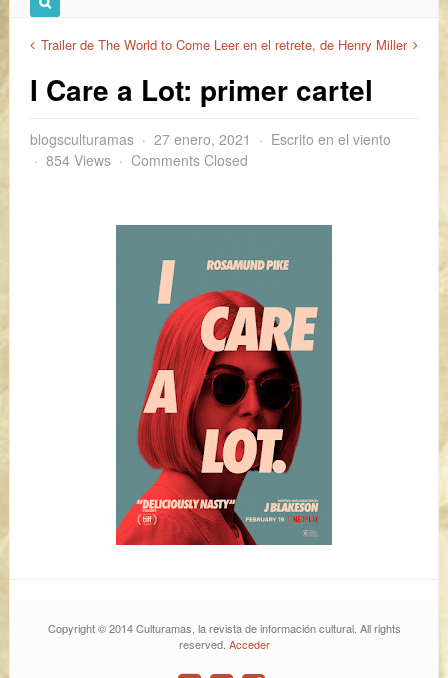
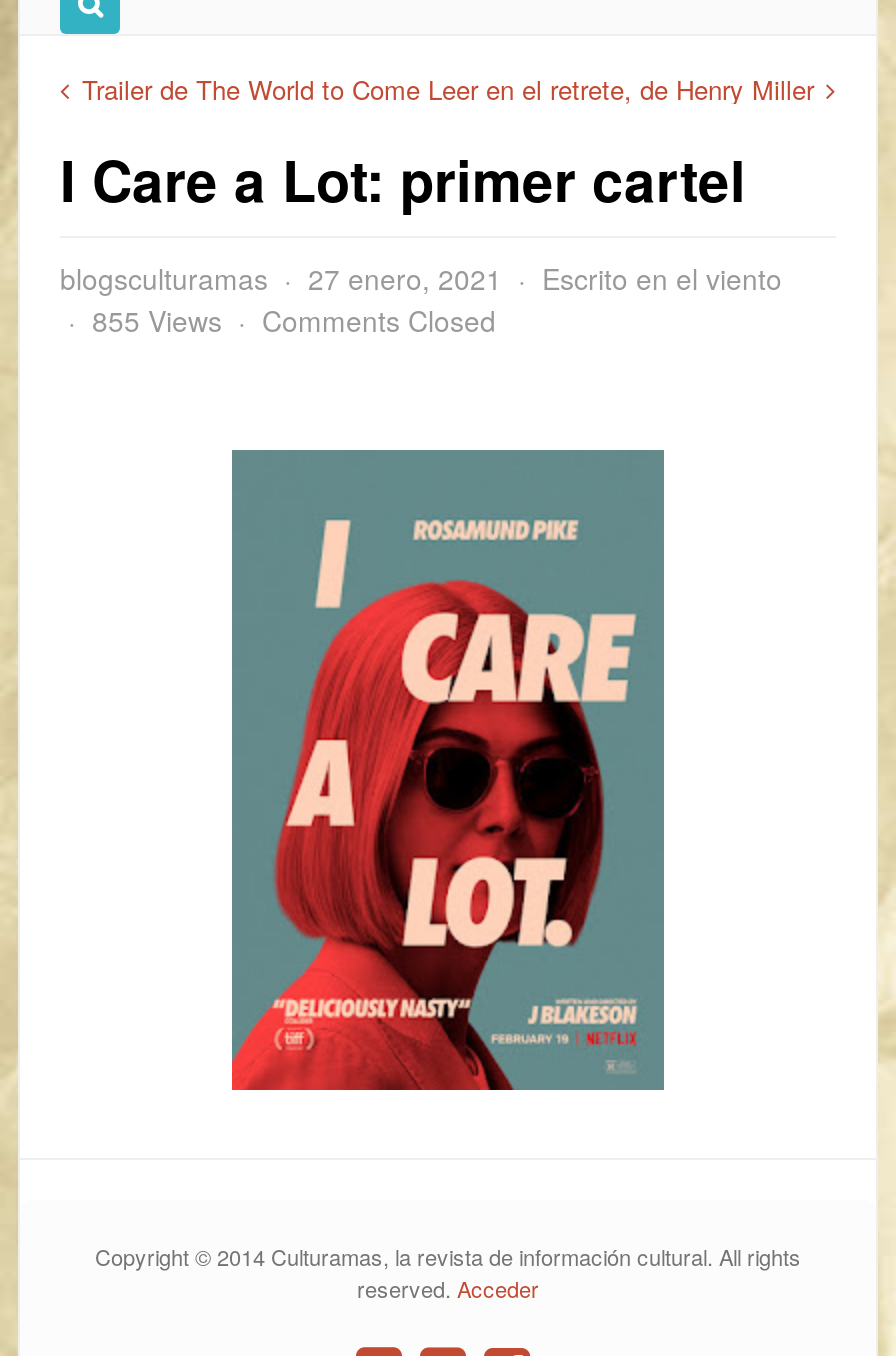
[46,150,248,170] 854 Views Comments Closed -> [92,300,496,340] 855 Views Comments Closed

